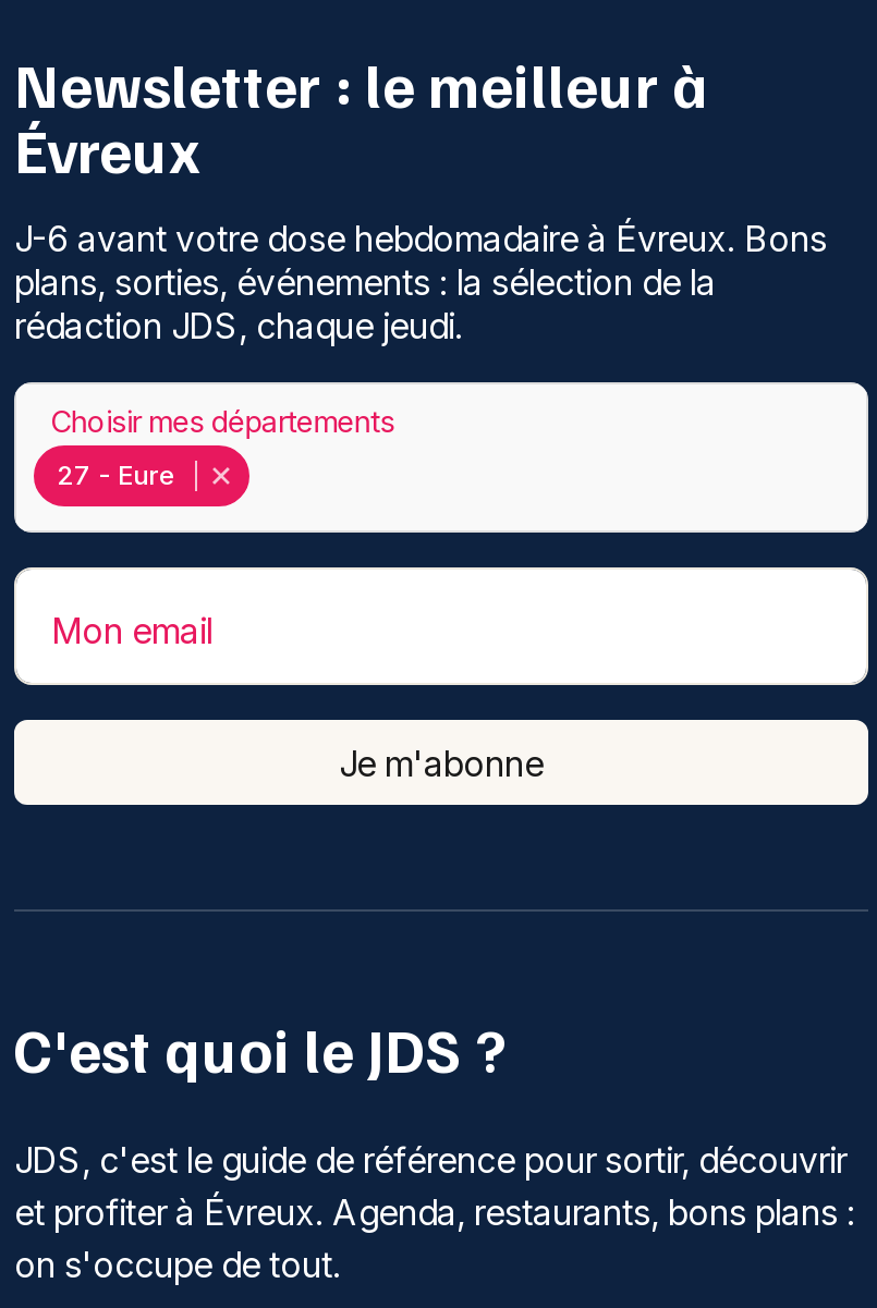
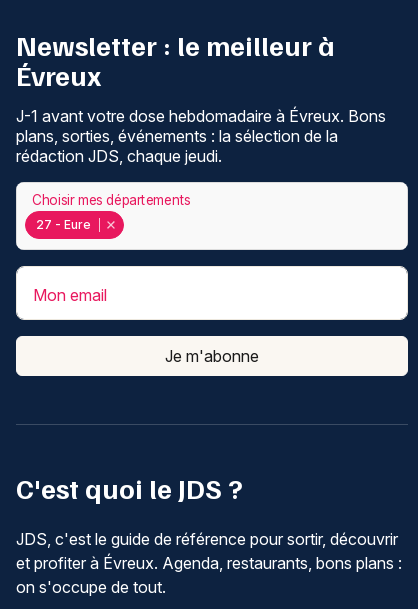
[14,217,827,260] J-6 avant votre dose hebdomadaire à Évreux. Bons -> [16,105,386,125] J-1 avant votre dose hebdomadaire à Évreux. Bons

